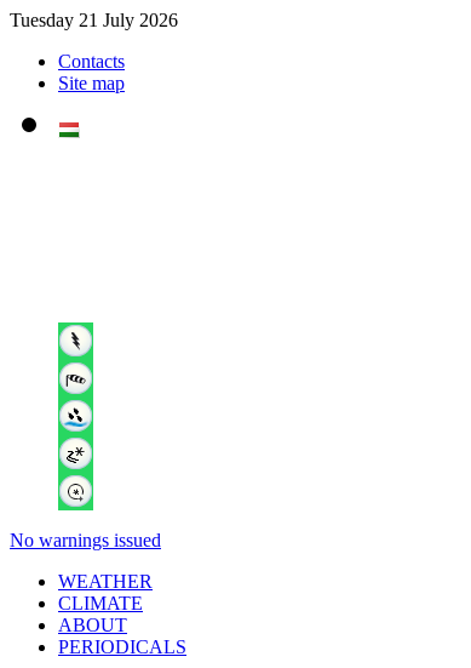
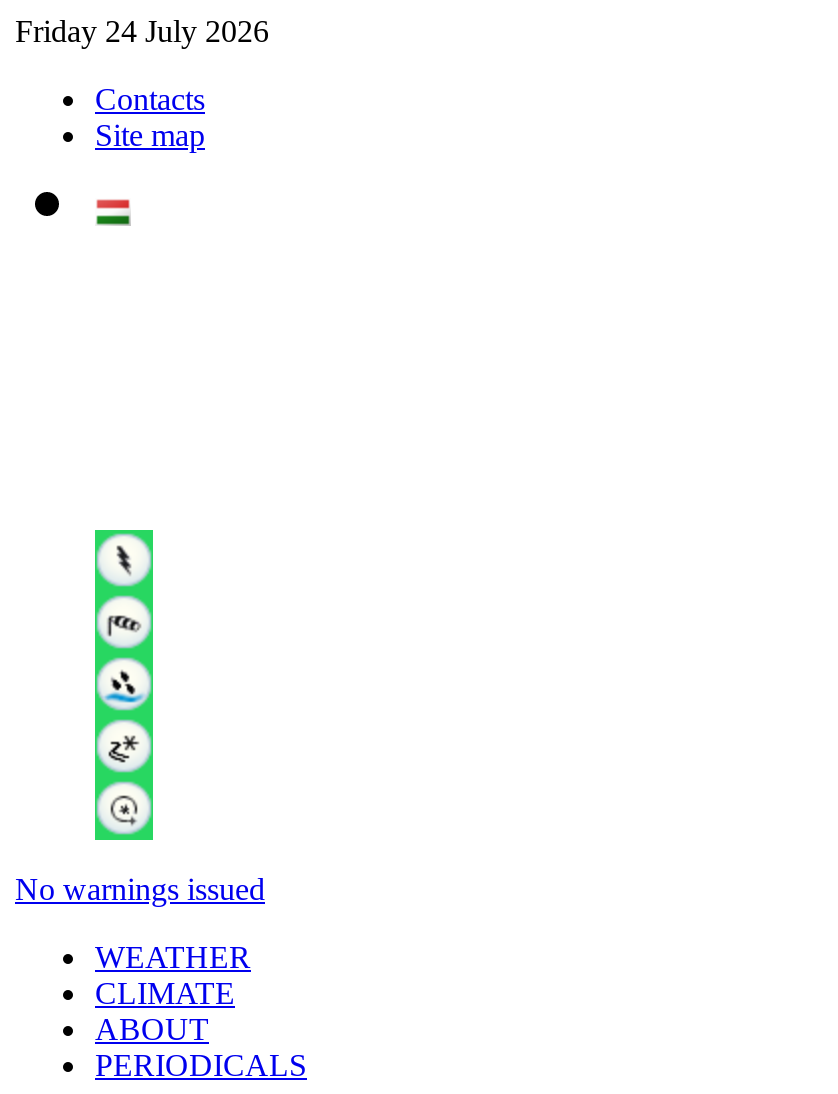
[10,10,178,30] Tuesday 21 July 2026 -> [15,14,269,48] Friday 24 July 2026

